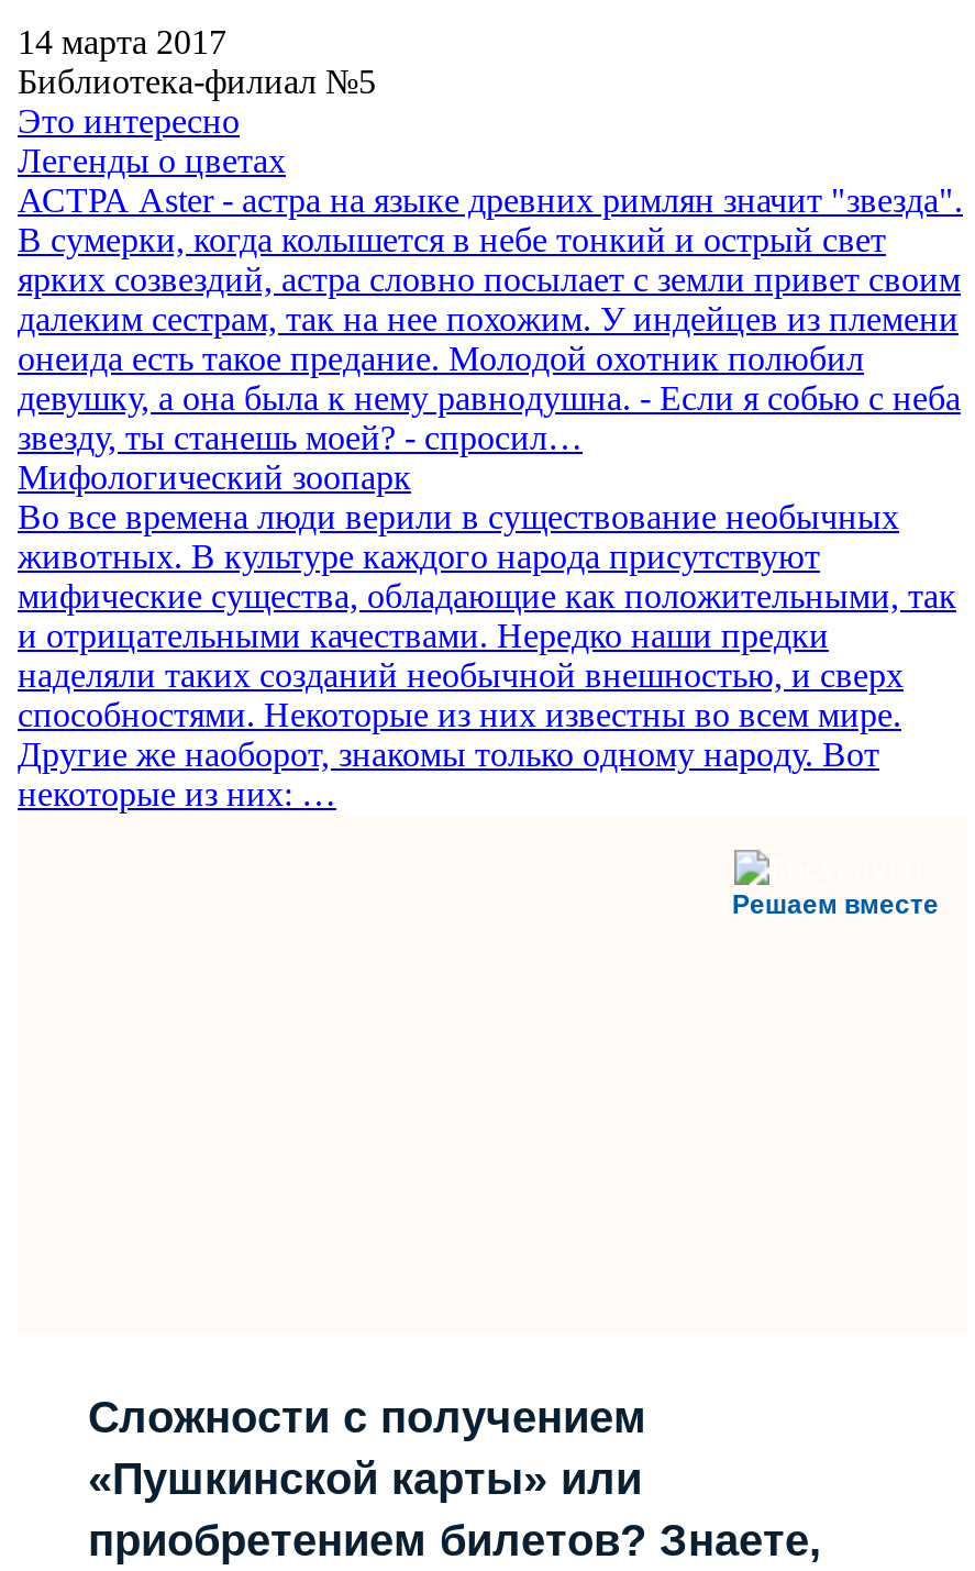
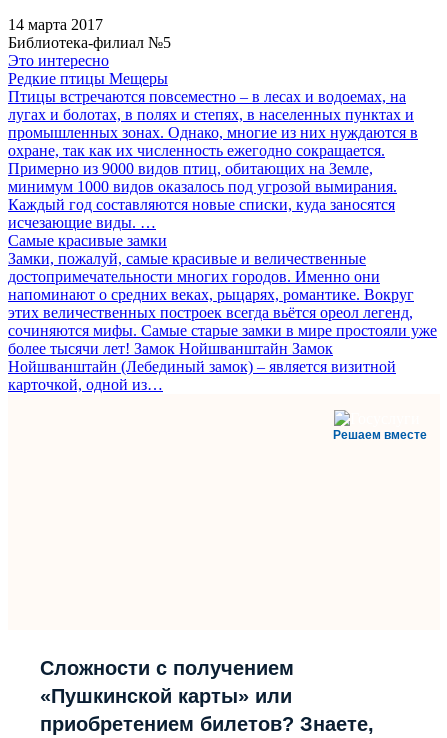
[18,142,963,812] Легенды о цветах | АСТРА Aster - астра на языке древних римлян значит "звезда". | В сумерки, когда колышется в небе тонкий и острый свет | ярких созвездий, астра словно посылает с земли привет своим | далеким сестрам, так на нее похожим. У индейцев из племени | онеида есть такое предание. Молодой охотник полюбил | девушку, а она была к нему равнодушна. - Если я собью с неба | звезду, ты станешь моей? - спросил… | Мифологический зоопарк | Во все времена люди верили в существование необычных | животных. В культуре каждого народа присутствуют | мифические существа, обладающие как положительными, так | и отрицательными качествами. Нередко наши предки | наделяли таких созданий необычной внешностью, и сверх | способностями. Некоторые из них известны во всем мире. | Другие же наоборот, знакомы только одному народу. Вот | некоторые из них: … -> [8,70,437,393] Редкие птицы Мещеры | Птицы встречаются повсеместно – в лесах и водоемах, на | лугах и болотах, в полях и степях, в населенных пунктах и | промышленных зонах. Однако, многие из них нуждаются в | охране, так как их численность ежегодно сокращается. | Примерно из 9000 видов птиц, обитающих на Земле, | минимум 1000 видов оказалось под угрозой вымирания. | Каждый год составляются новые списки, куда заносятся | исчезающие виды. … | Самые красивые замки | Замки, пожалуй, самые красивые и величественные | достопримечательности многих городов. Именно они | напоминают о средних веках, рыцарях, романтике. Вокруг | этих величественных построек всегда вьётся ореол легенд, | сочиняются мифы. Самые старые замки в мире простояли уже | более тысячи лет! Замок Нойшванштайн Замок | Нойшванштайн (Лебединый замок) – является визитной | карточкой, одной из…

